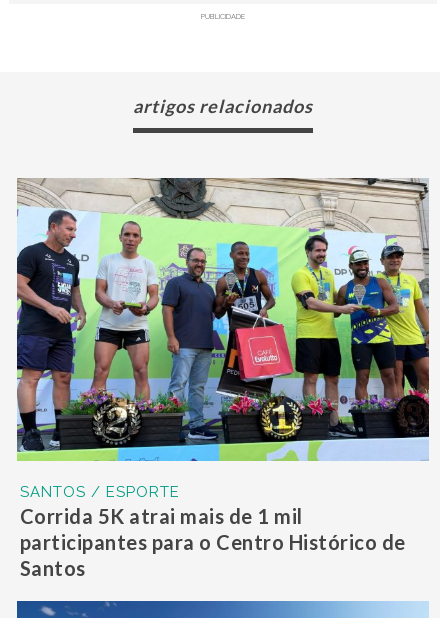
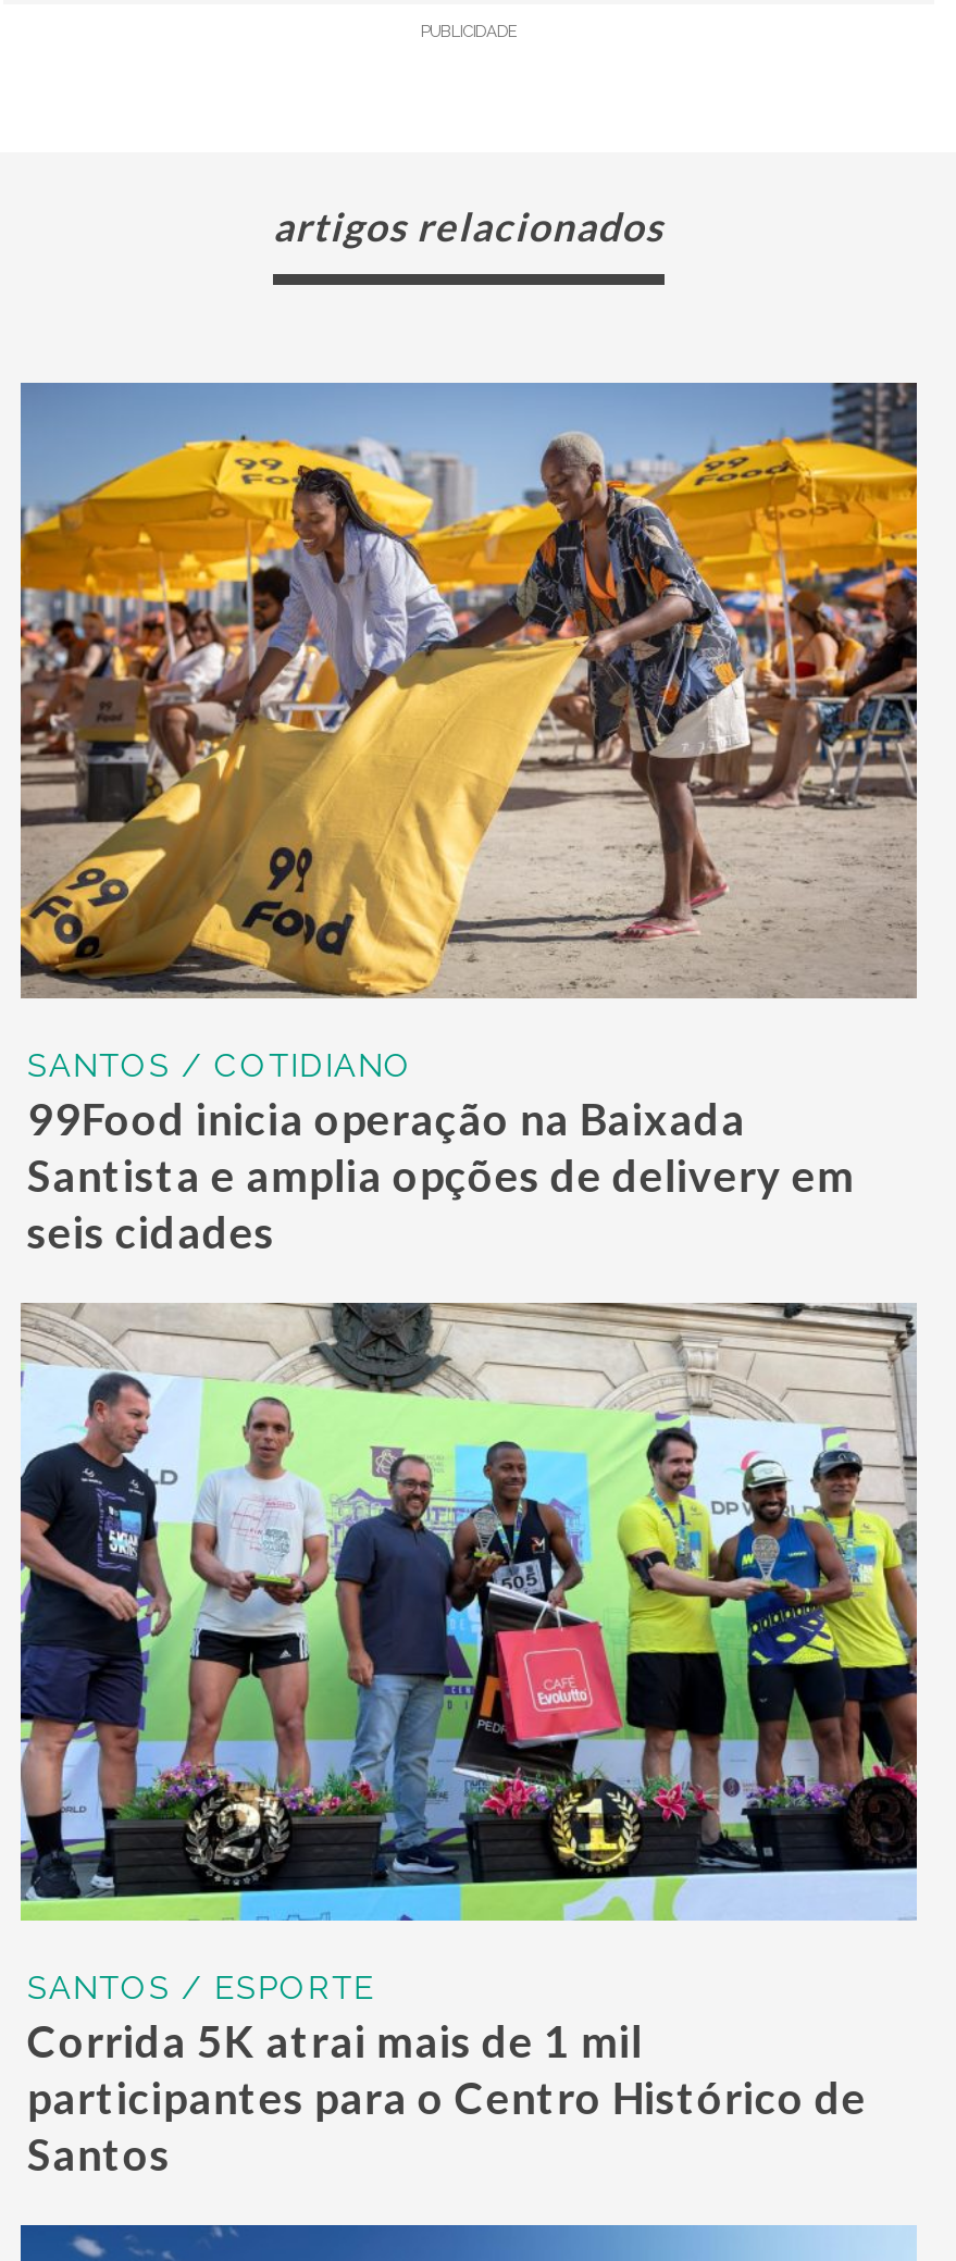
none -> [18,383,919,1258] [image] | SANTOS / COTIDIANO | 99Food inicia operação na Baixada | Santista e amplia opções de delivery em | seis cidades

